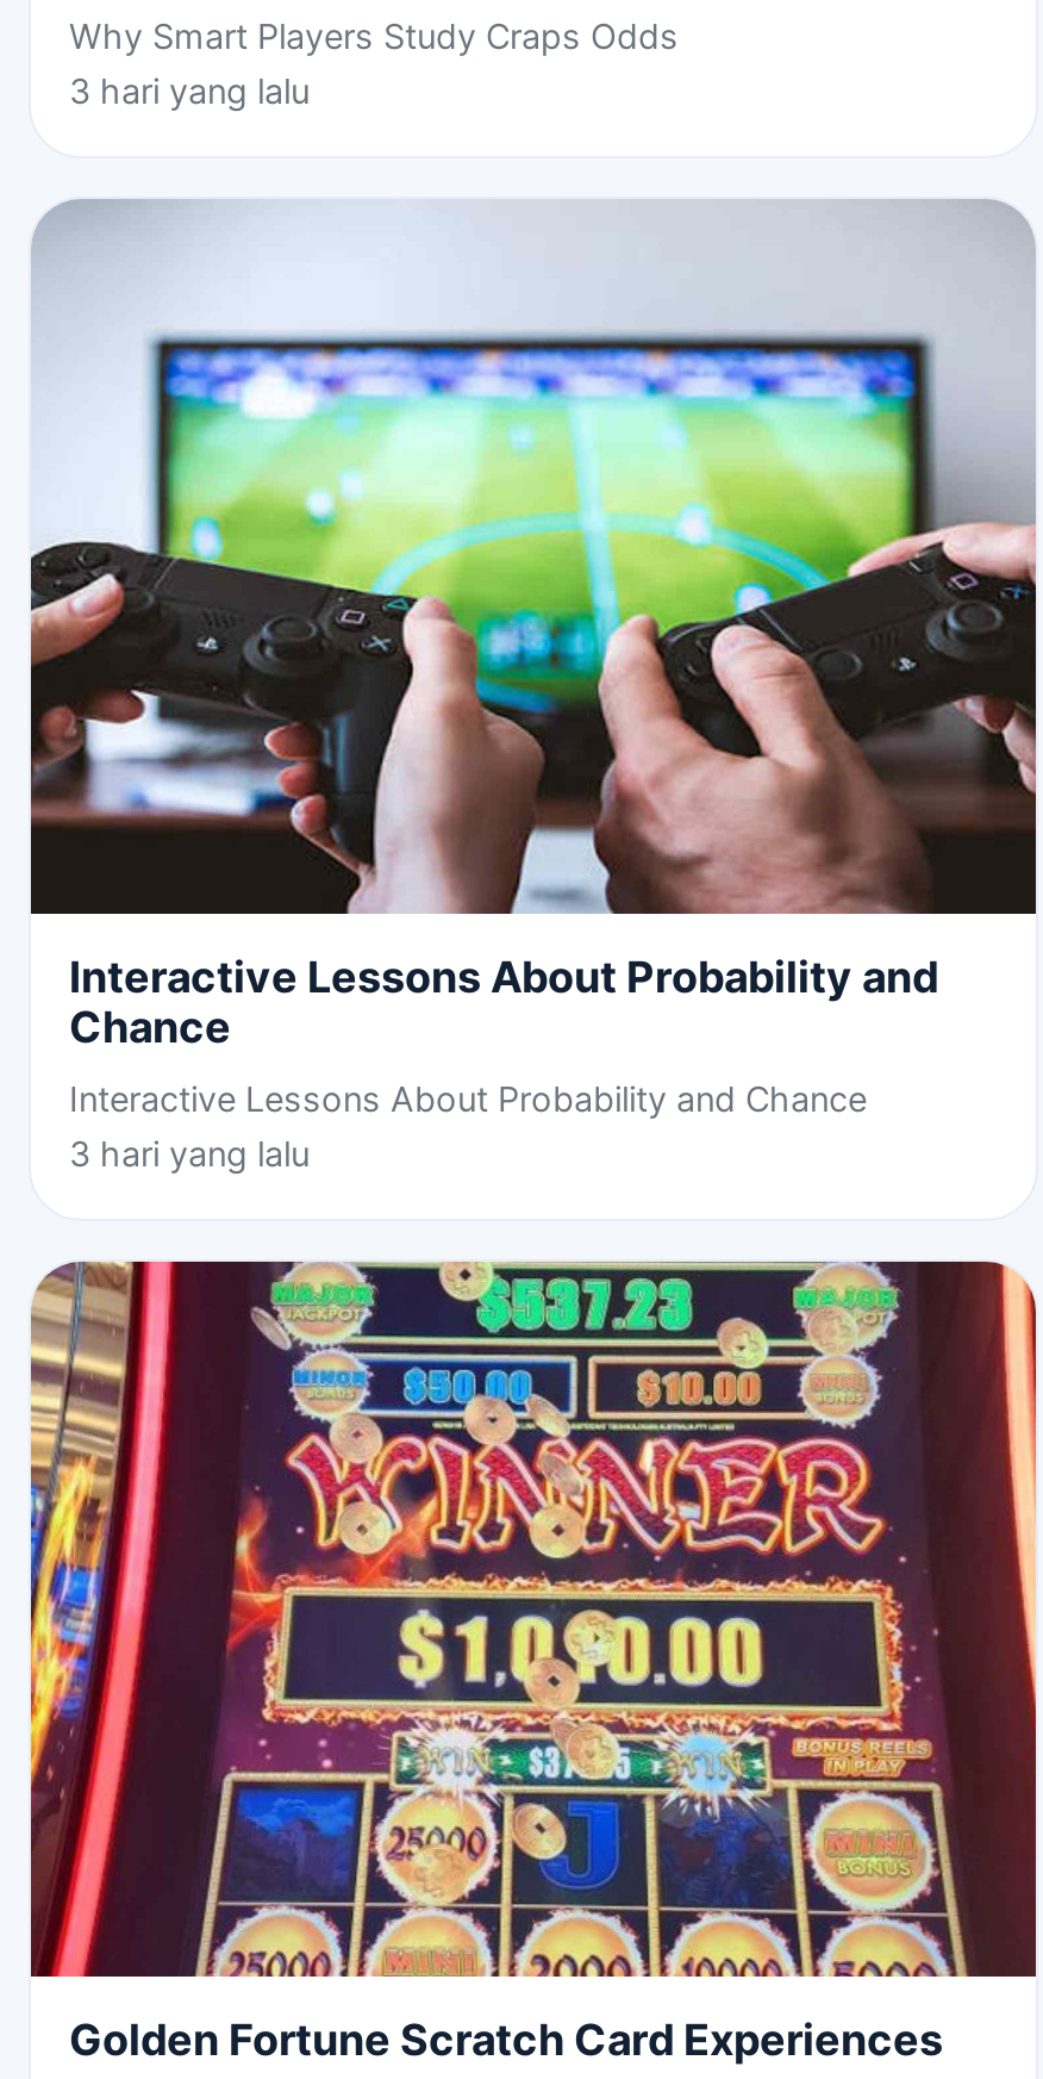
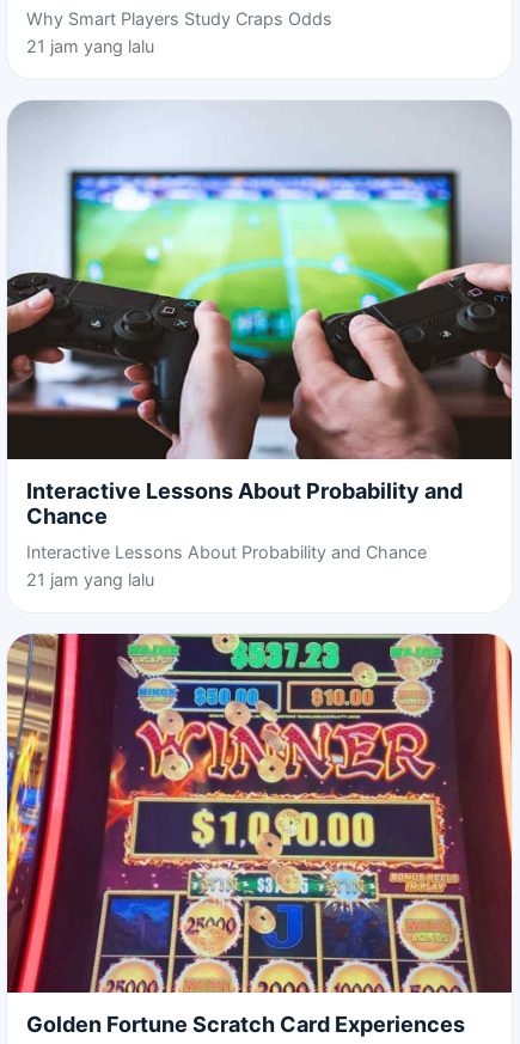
[69,69,310,110] 3 hari yang lalu -> [26,35,154,56] 21 jam yang lalu
[69,1132,310,1173] 3 hari yang lalu -> [26,569,154,589] 21 jam yang lalu

